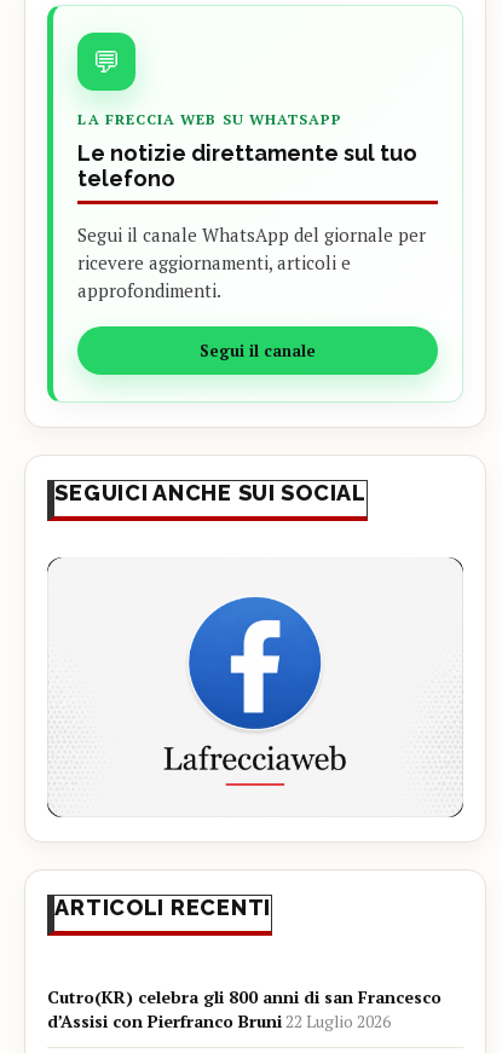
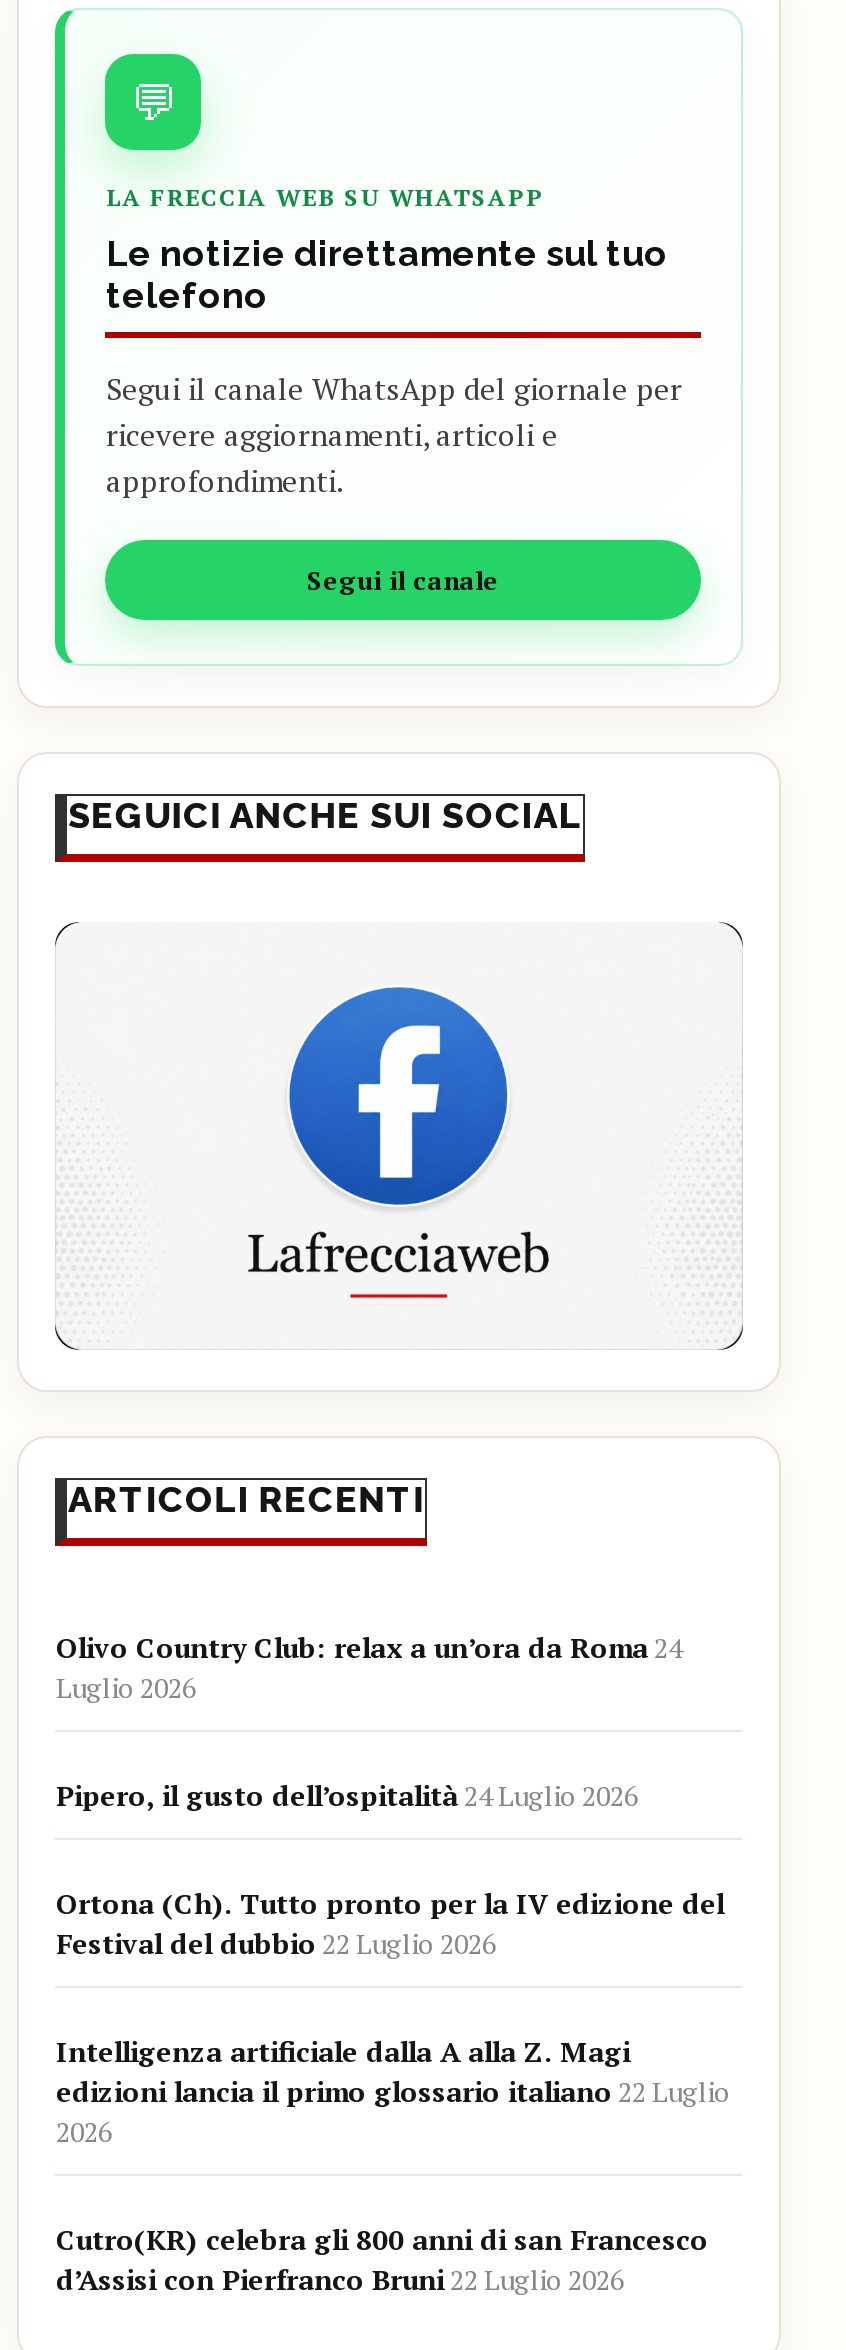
none -> [56,1629,730,2151] Olivo Country Club: relax a un’ora da Roma 24 | Luglio 2026 | Pipero, il gusto dell’ospitalità 24 Luglio 2026 | Ortona (Ch). Tutto pronto per la IV edizione del | Festival del dubbio 22 Luglio 2026 | Intelligenza artificiale dalla A alla Z. Magi | edizioni lancia il primo glossario italiano 22 Luglio | 2026

